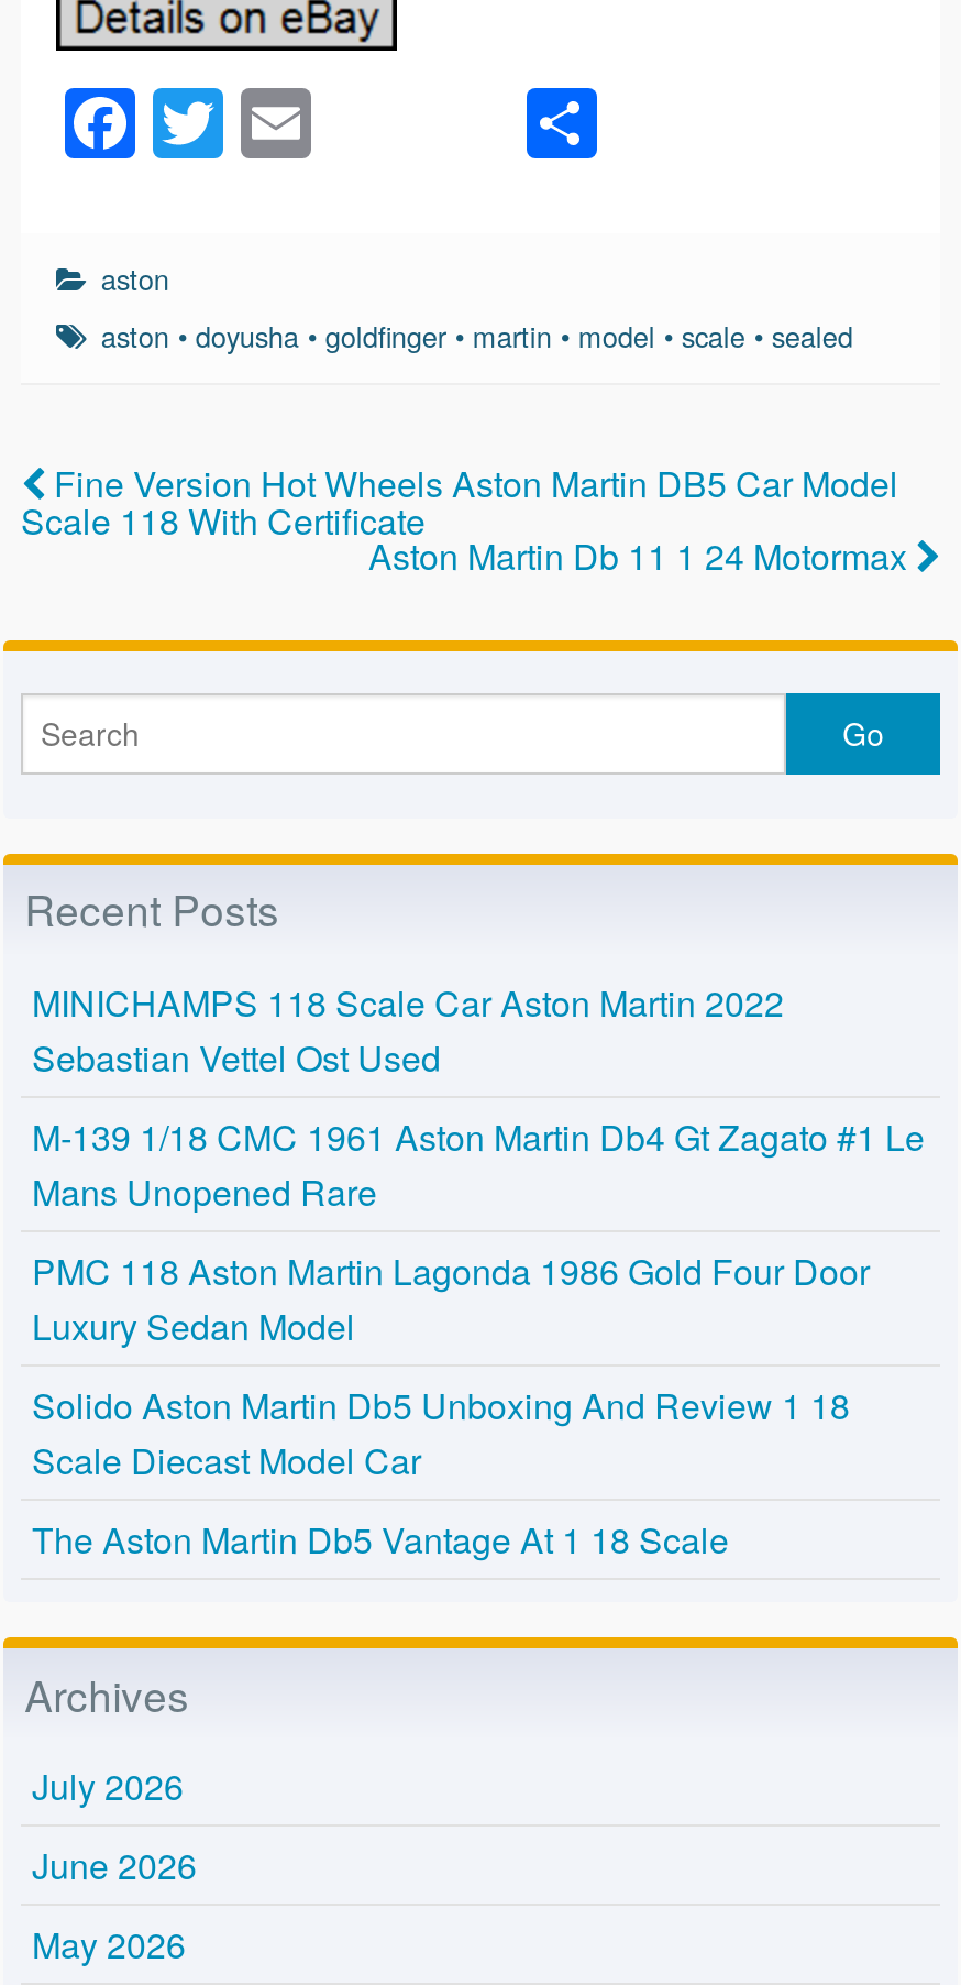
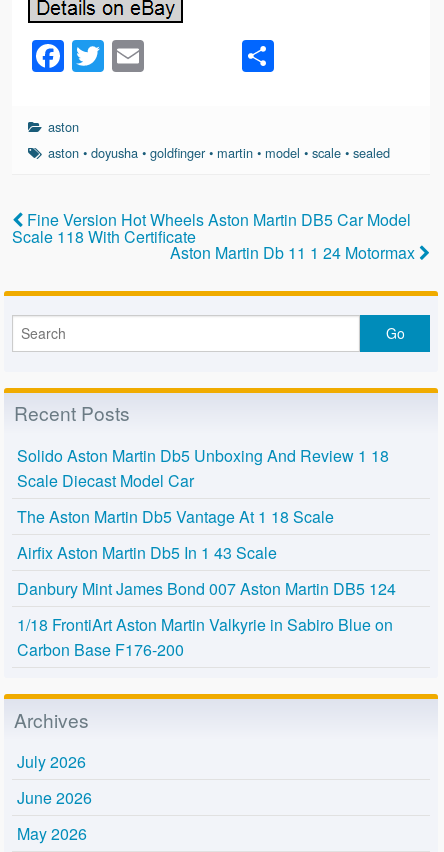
[32,977,925,1351] MINICHAMPS 118 Scale Car Aston Martin 2022 | Sebastian Vettel Ost Used | M-139 1/18 CMC 1961 Aston Martin Db4 Gt Zagato #1 Le | Mans Unopened Rare | PMC 118 Aston Martin Lagonda 1986 Gold Four Door | Luxury Sedan Model -> none
moved [32,1380,850,1565] -> [17,444,389,528]: Solido Aston Martin Db5 Unboxing And Review 1 18 | Scale Diecast Model Car | The Aston Martin Db5 Vantage At 1 18 Scale
none -> [17,541,396,661] Airfix Aston Martin Db5 In 1 43 Scale | Danbury Mint James Bond 007 Aston Martin DB5 124 | 1/18 FrontiArt Aston Martin Valkyrie in Sabiro Blue on | Carbon Base F176-200

